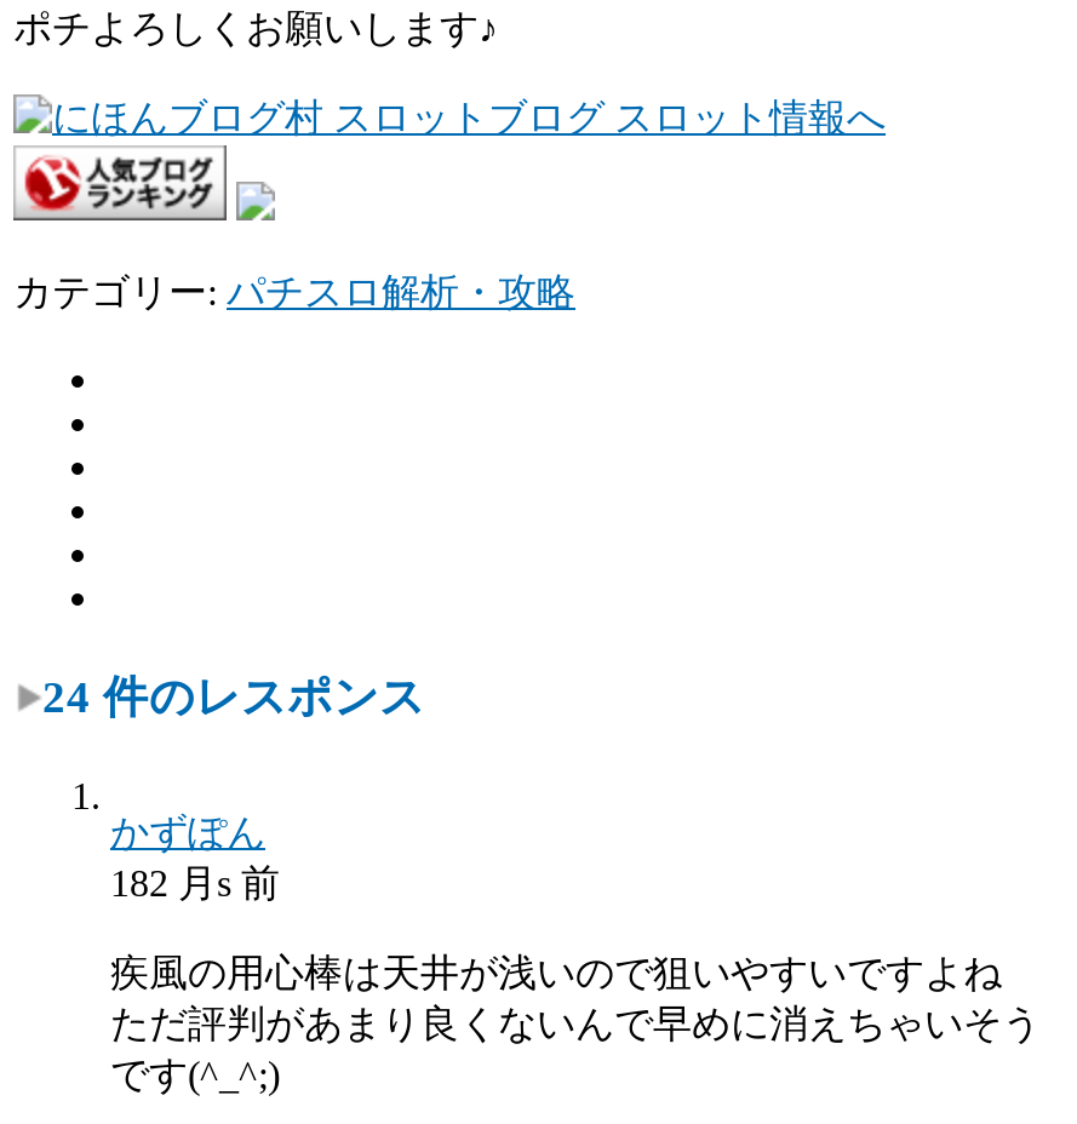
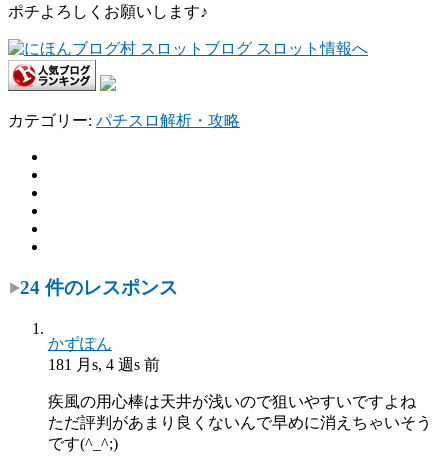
[110,862,280,903] 182 月s 前 -> [48,356,160,373] 181 月s, 4 週s 前

